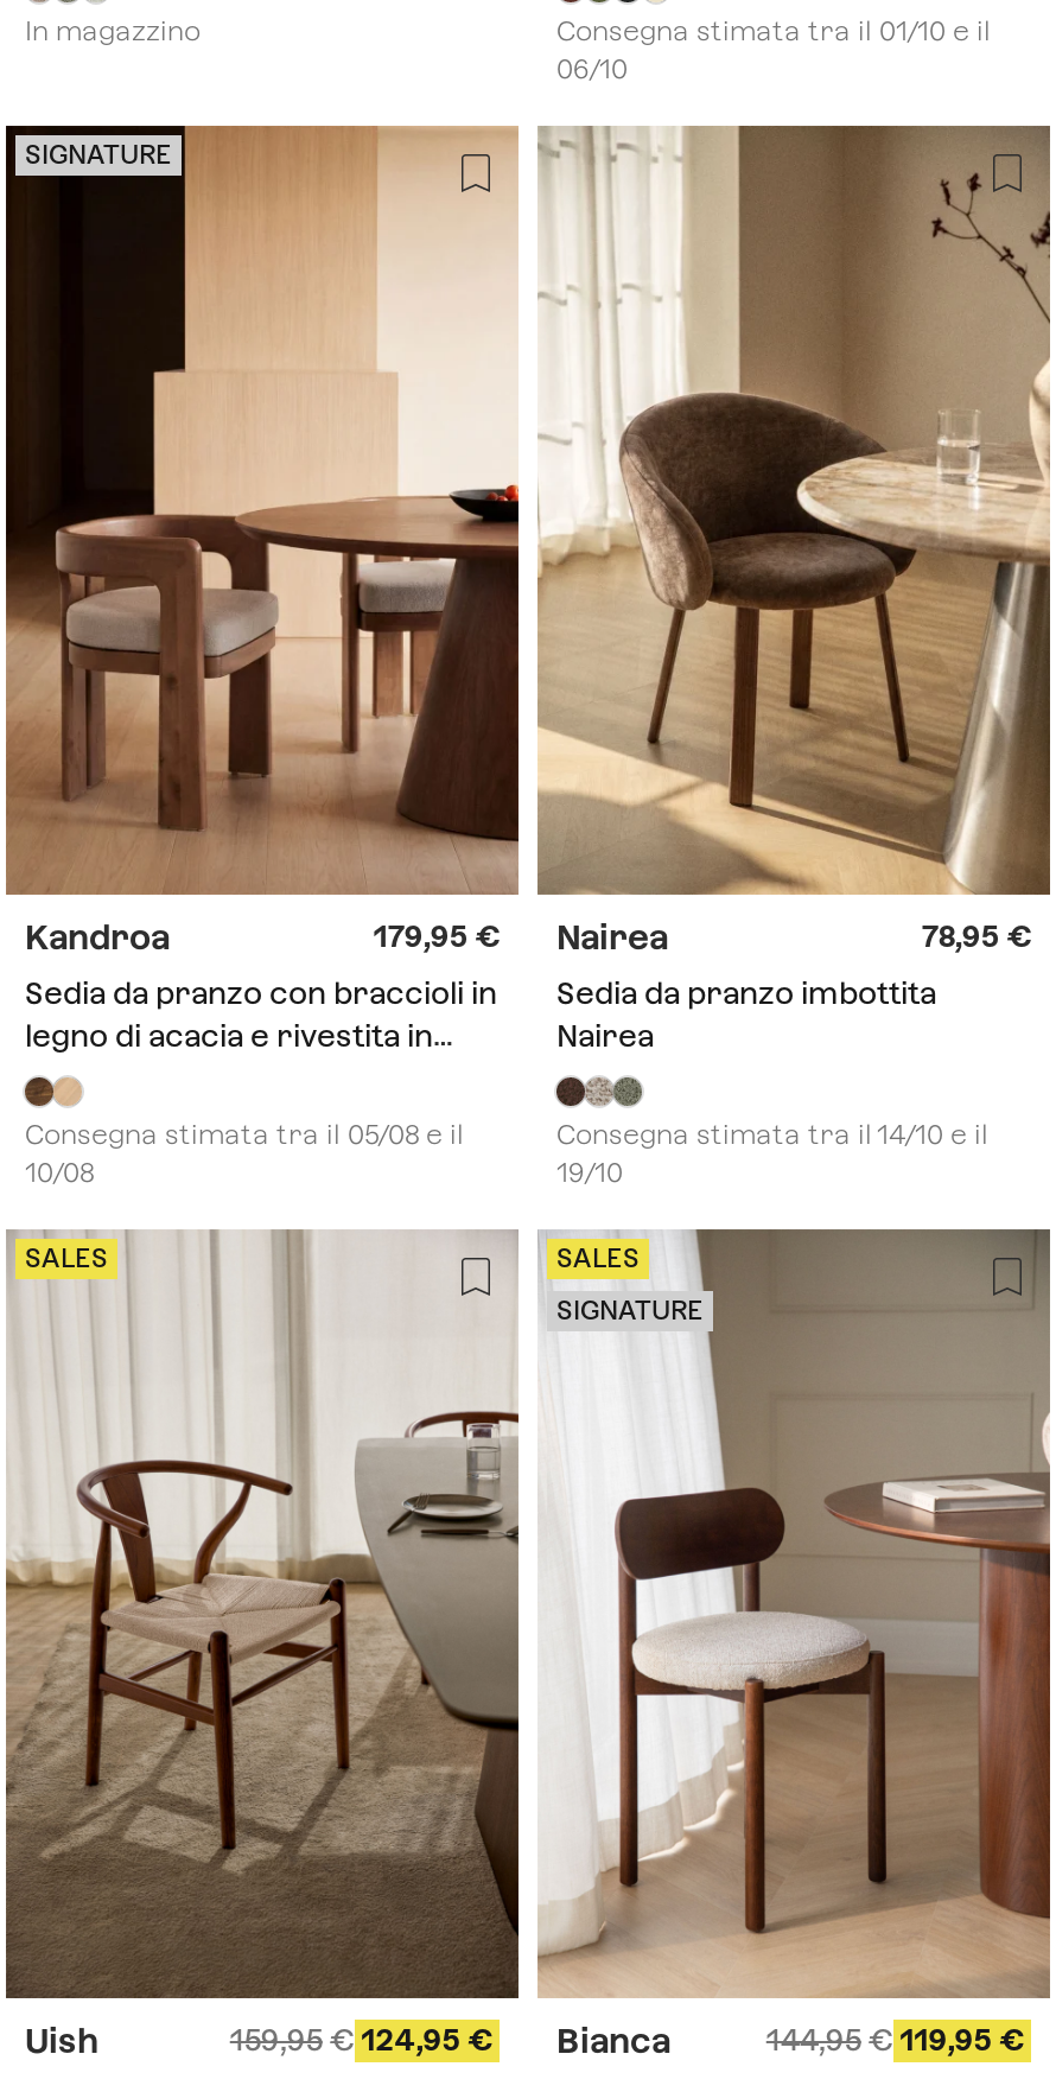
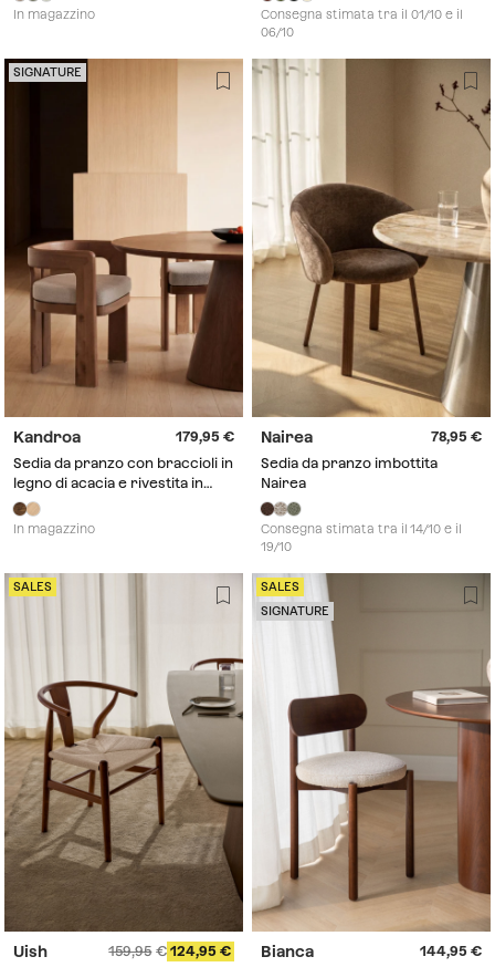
[25,1119,464,1190] Consegna stimata tra il 05/08 e il | 10/08 -> [13,522,95,537] In magazzino
[900,2022,992,2058] 119,95 -> none

